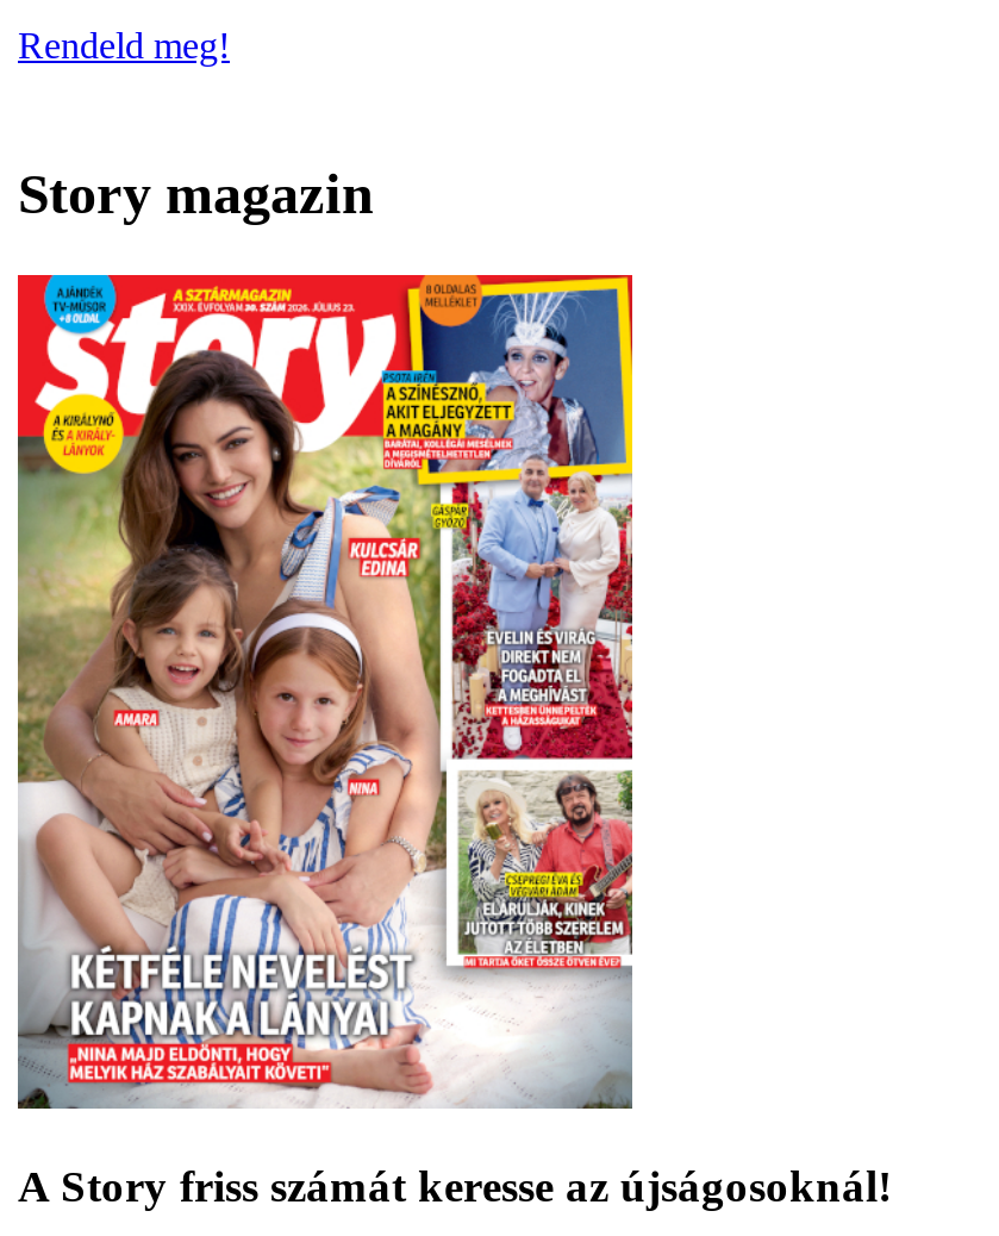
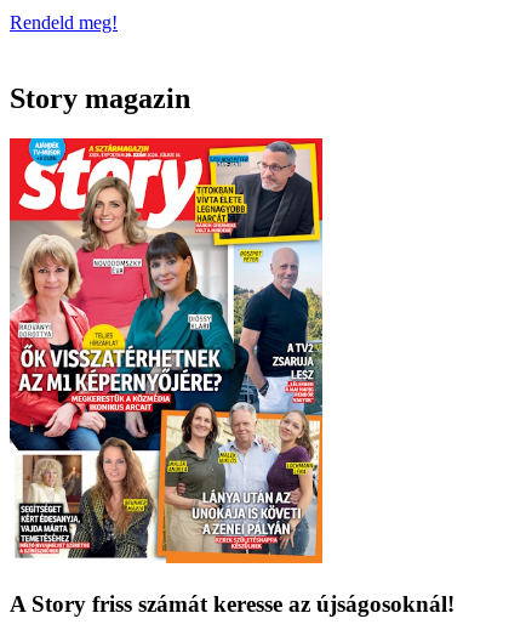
[15,273,635,1111] [image] -> [8,137,324,564] [image]

